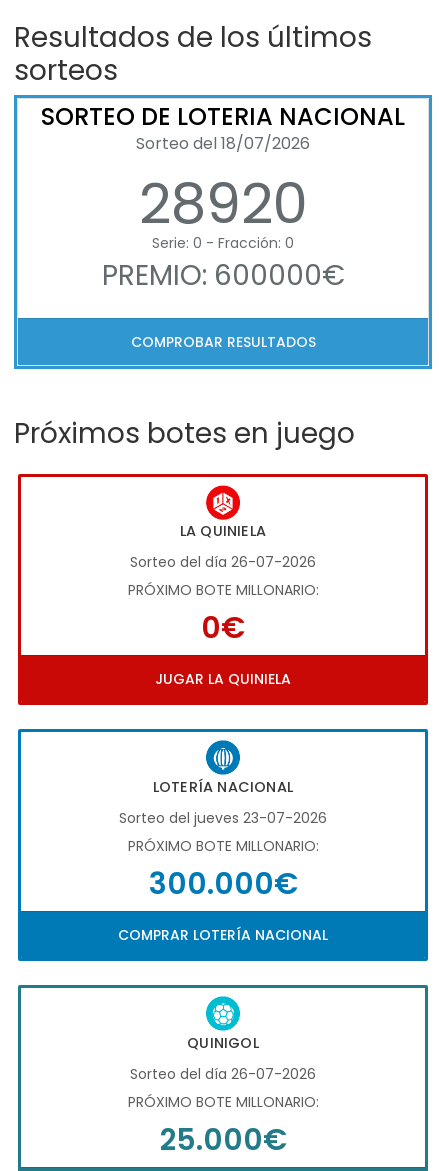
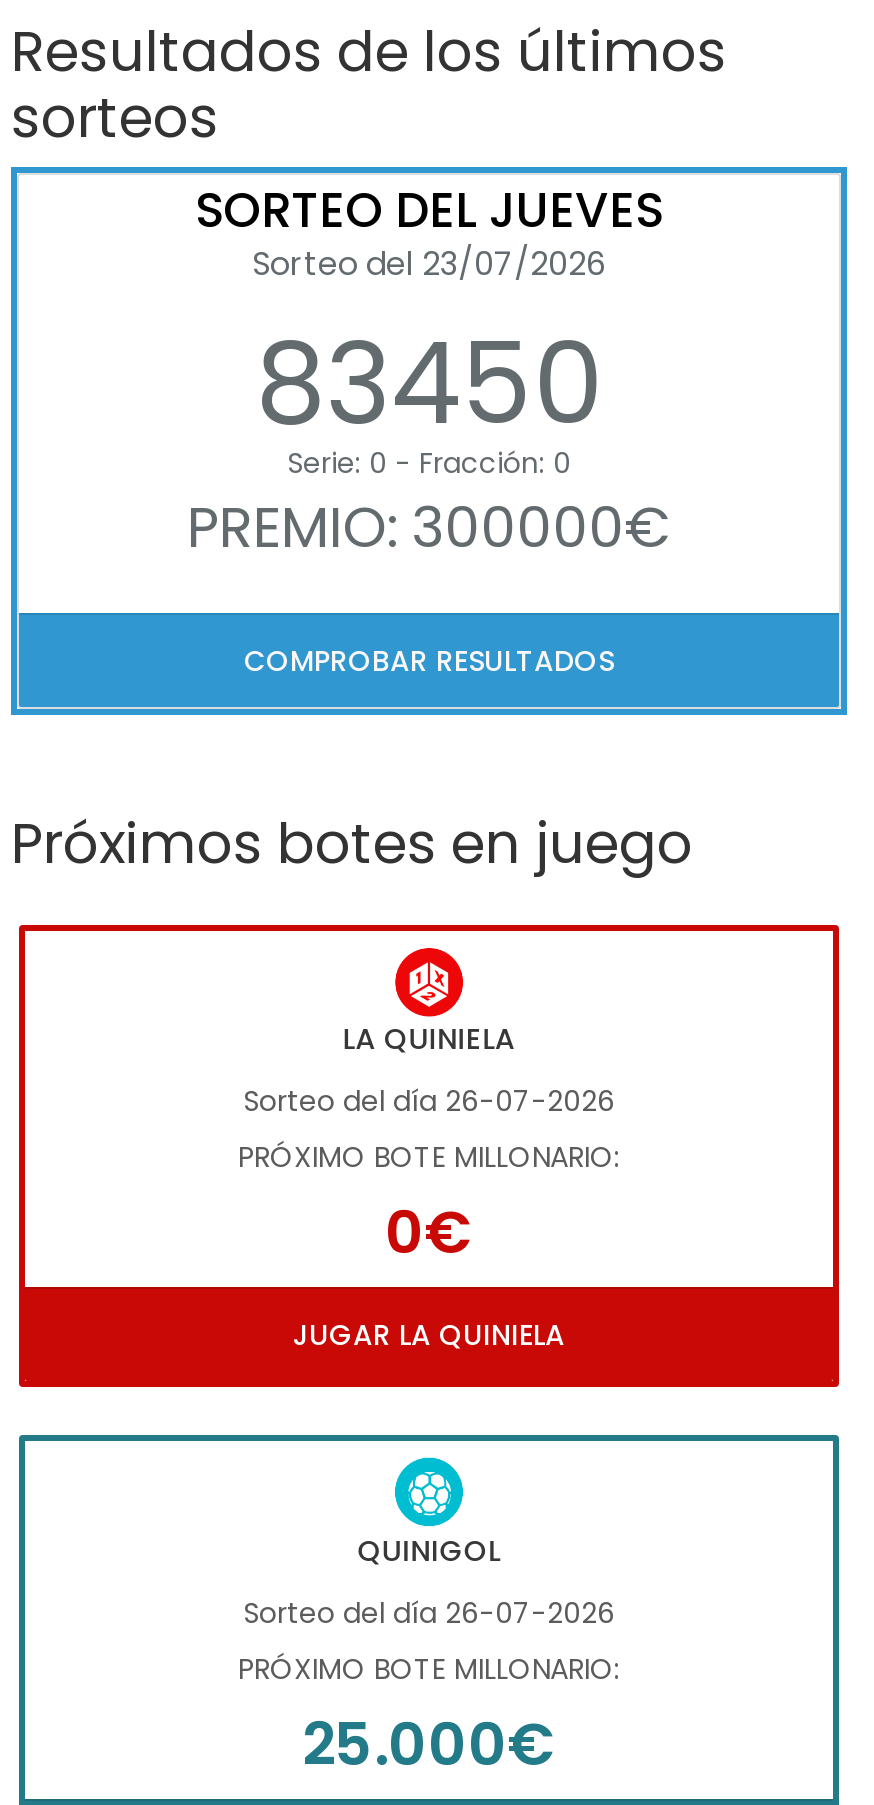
[41,100,405,243] SORTEO DE LOTERIA NACIONAL | Sorteo del 18/07/2026 | 28920 -> [195,176,663,462] SORTEO DEL JUEVES | Sorteo del 23/07/2026 | 83450
[101,256,344,295] PREMIO: 600000€ -> [187,488,671,566] PREMIO: 300000€
[18,729,428,962] [image] | LOTERÍA NACIONAL | Sorteo del jueves 23-07-2026 | PRÓXIMO BOTE MILLONARIO: | 300.000€ | COMPRAR LOTERÍA NACIONAL -> none

